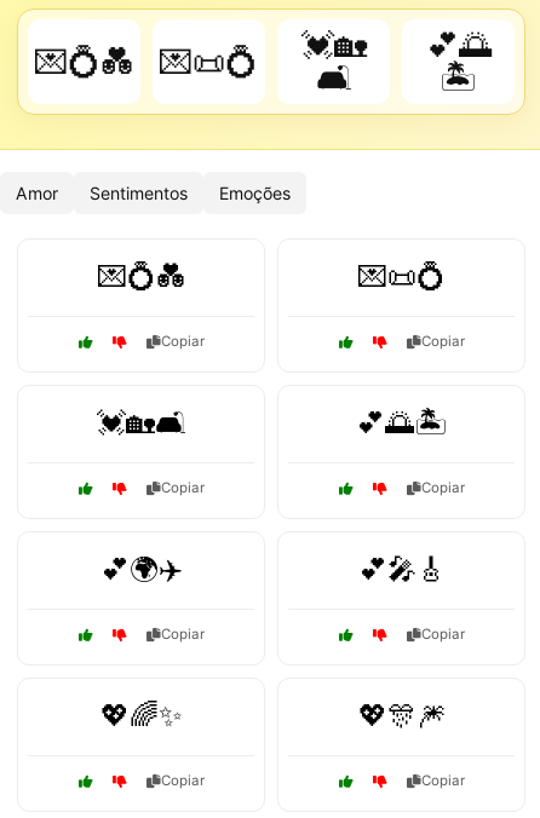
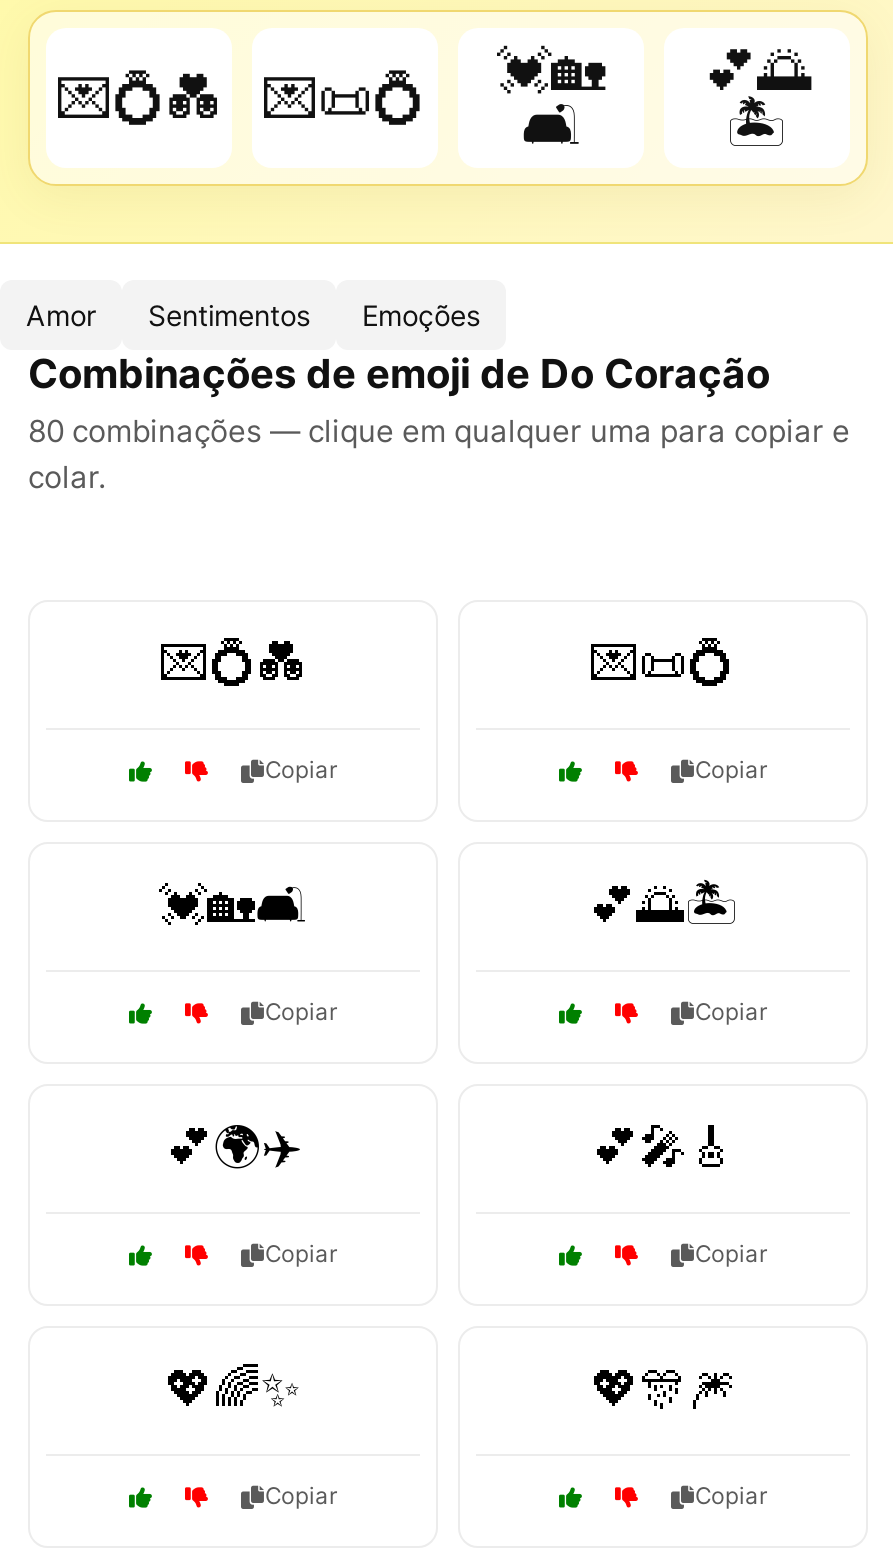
none -> [28,350,850,496] Combinações de emoji de Do Coração | 80 combinações — clique em qualquer uma para copiar e | colar.

